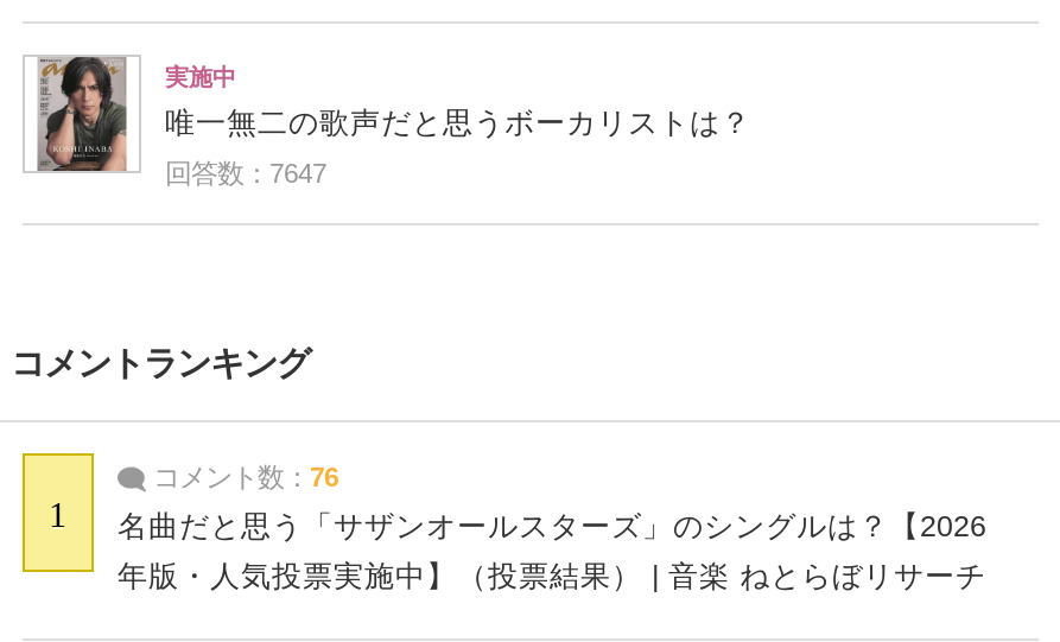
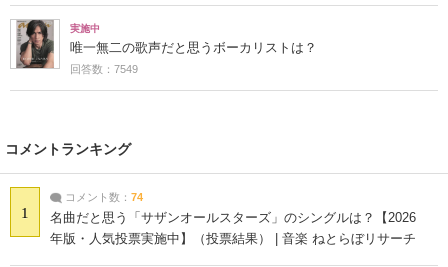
[165,159,326,187] 回答数：7647 -> [70,63,138,75] 回答数：7549
[146,462,338,491] コメント数：76 -> [62,191,143,203] コメント数：74

